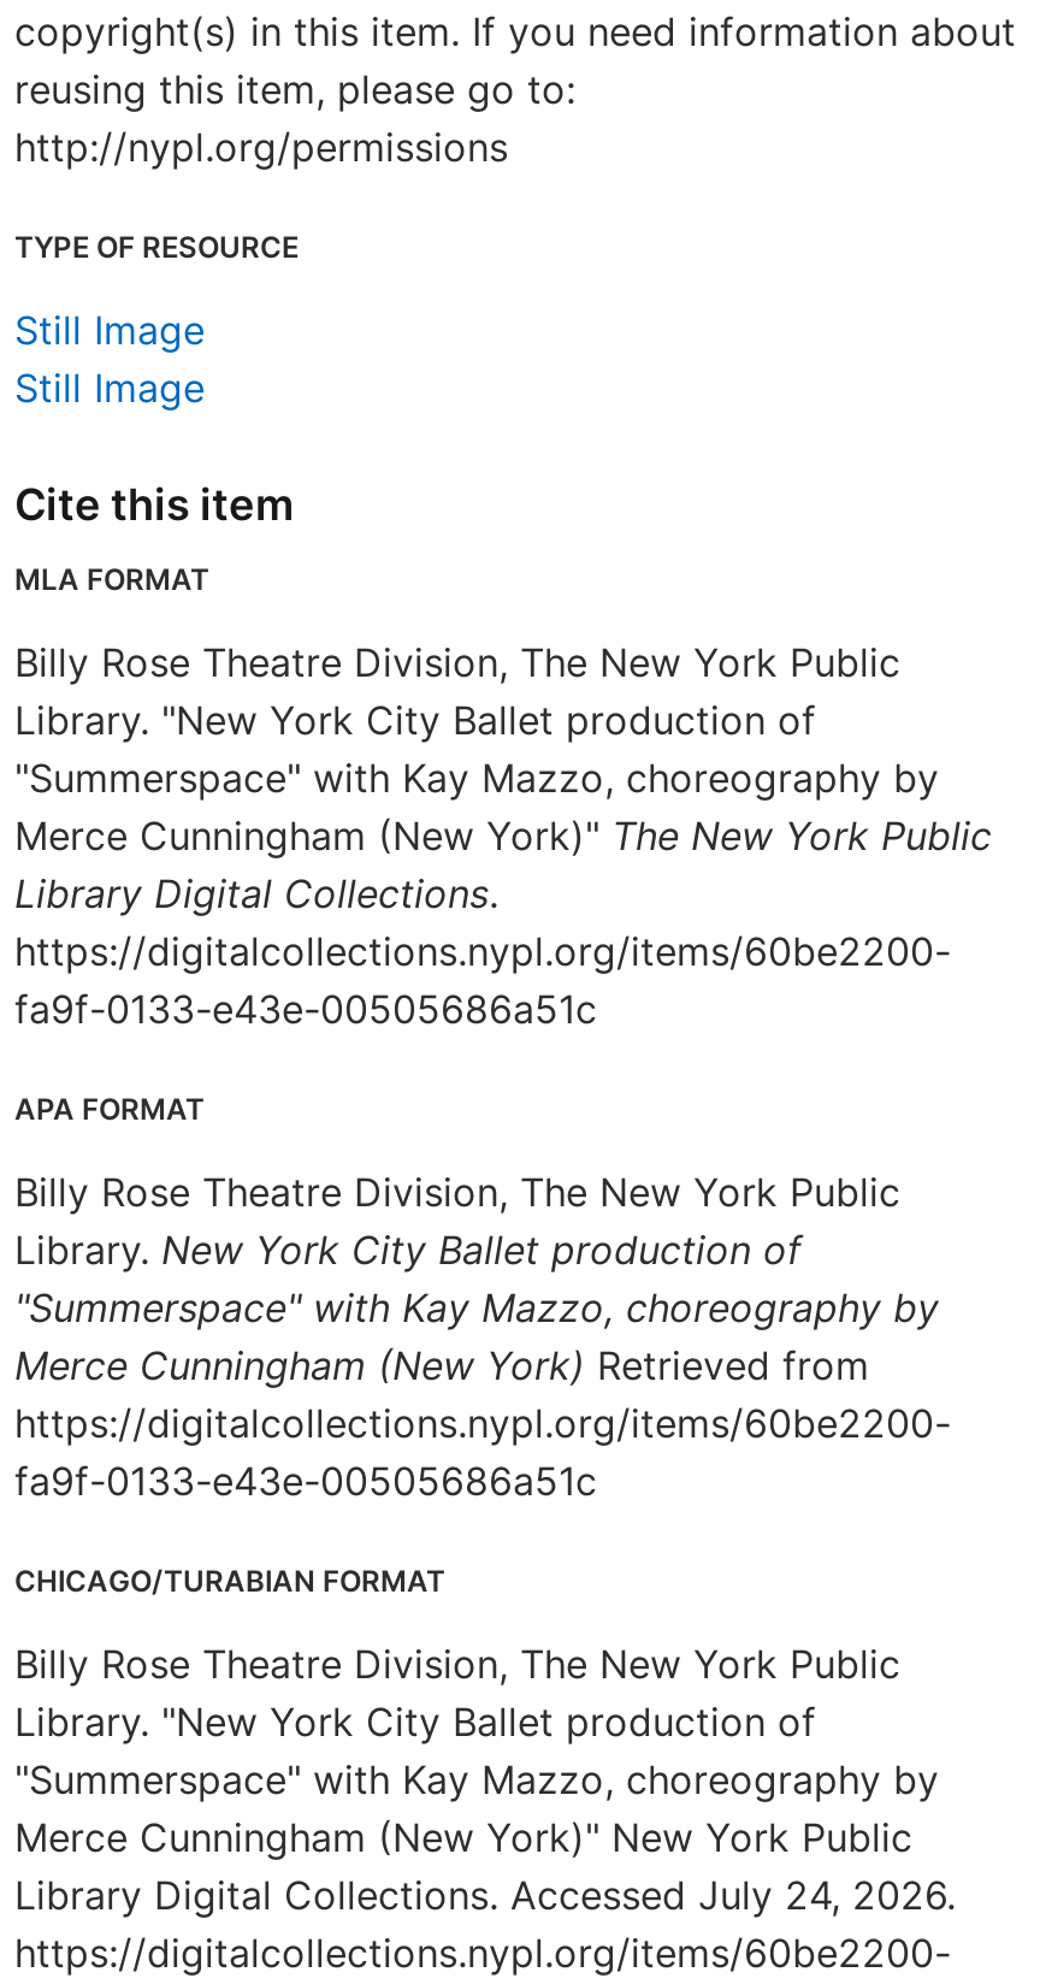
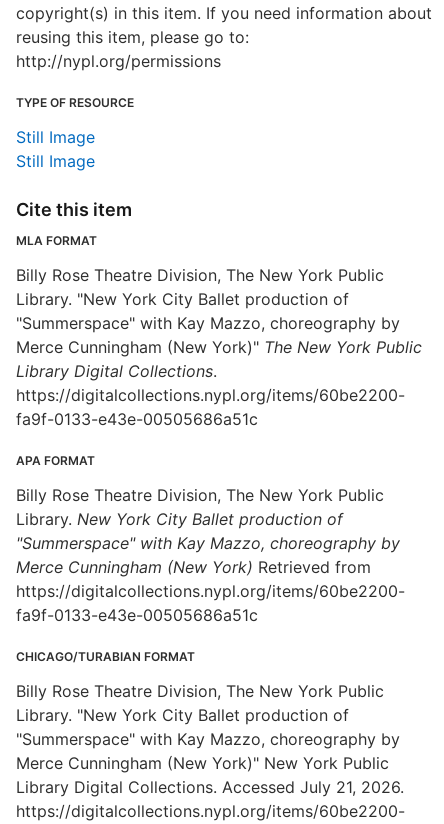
[14,1871,956,1919] Library Digital Collections. Accessed July 24, 2026. -> [16,777,404,797] Library Digital Collections. Accessed July 21, 2026.

